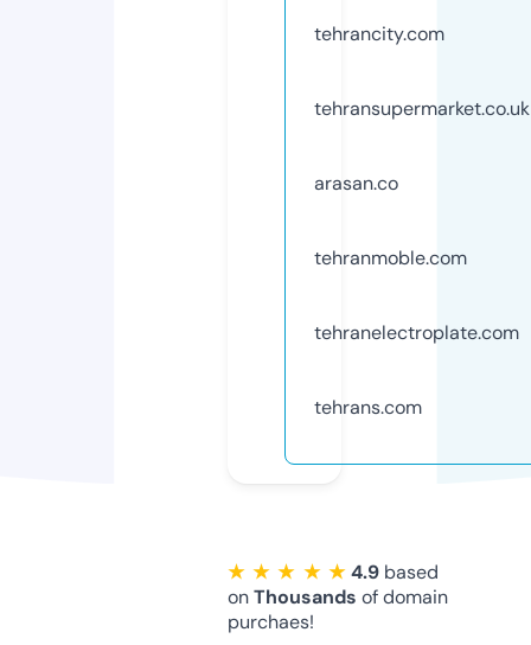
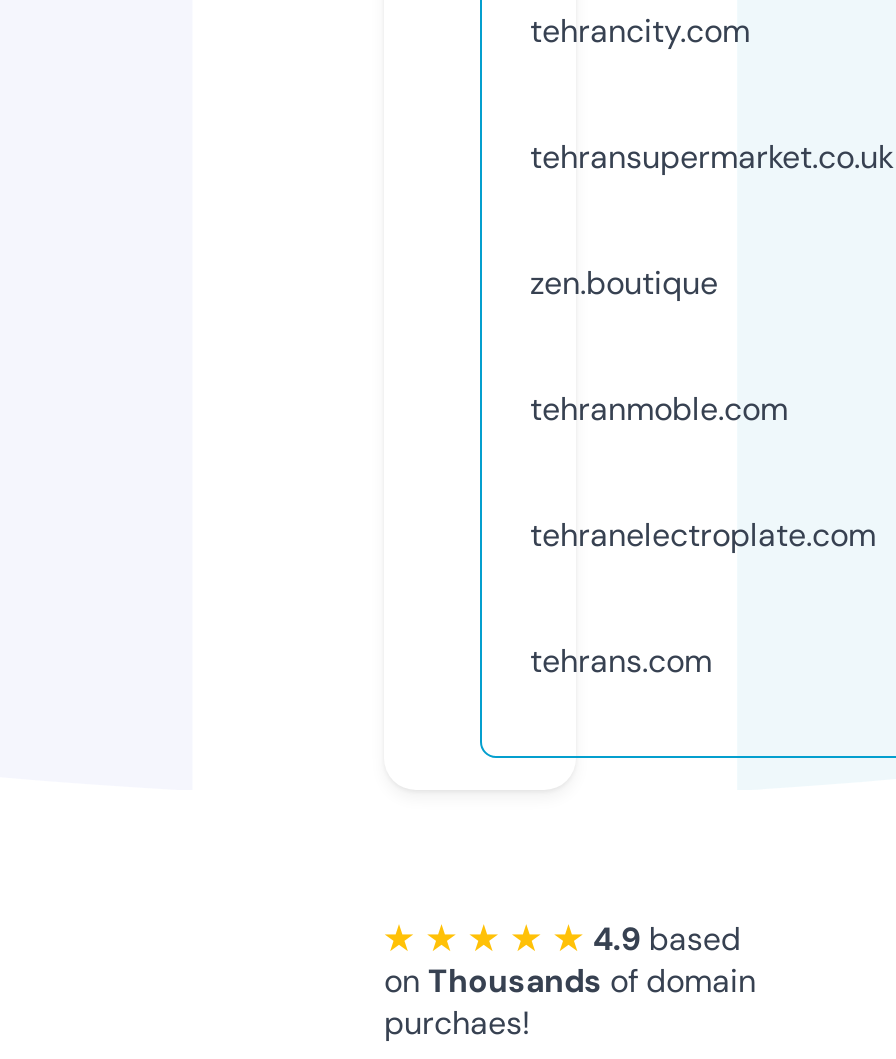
[314,170,398,195] arasan.co -> [530,262,718,304] zen.boutique

